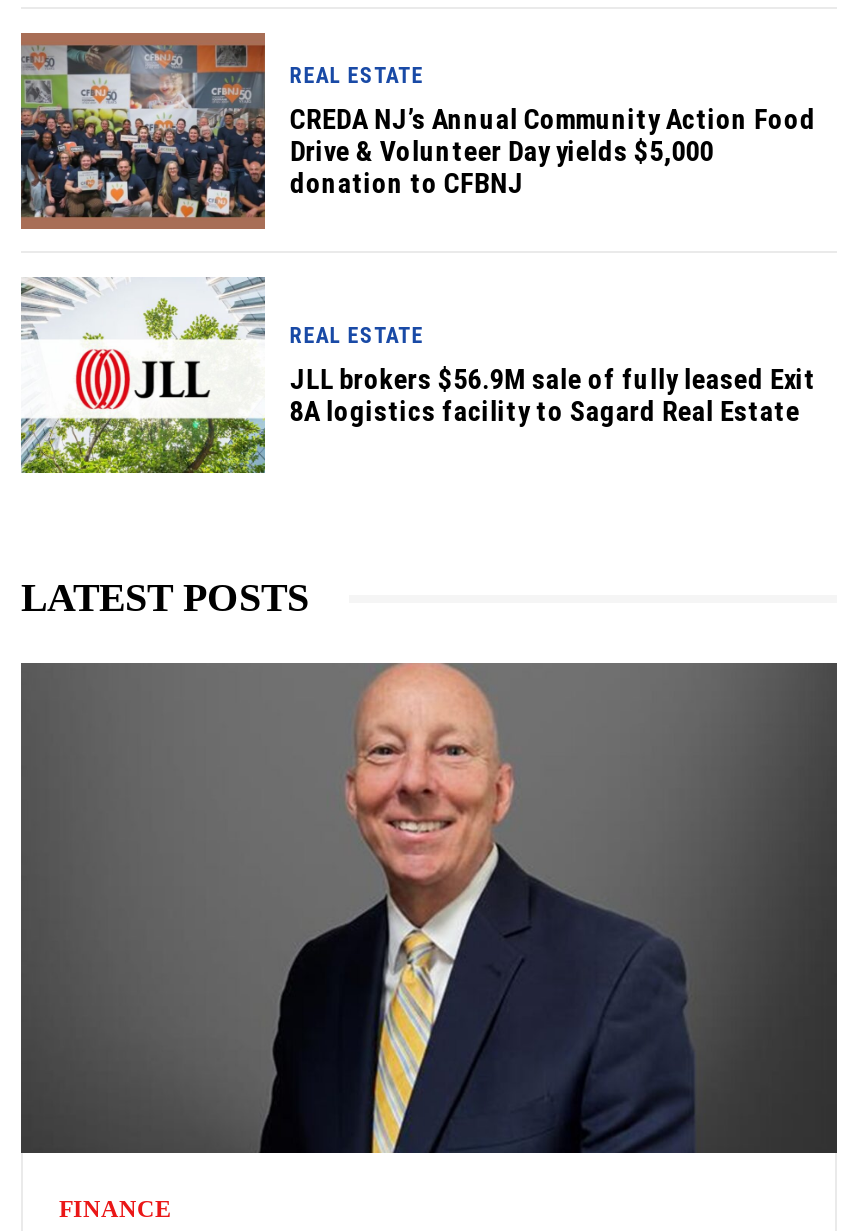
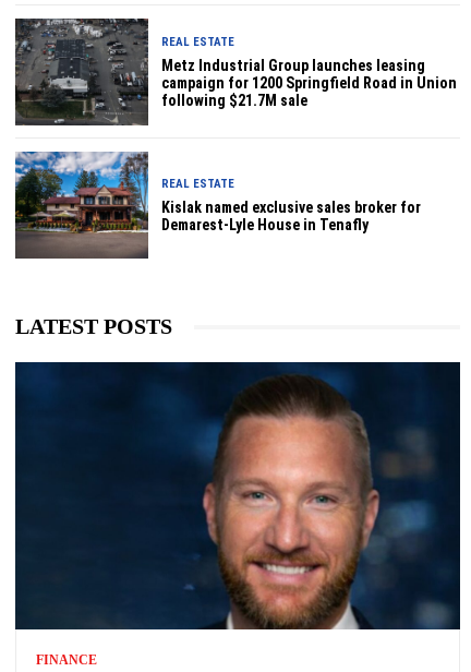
[19,31,816,231] [image] | CREDA NJ’s Annual Community Action Food | Drive & Volunteer Day yields $5,000 | donation to CFBNJ -> [14,17,457,127] [image] | Metz Industrial Group launches leasing | campaign for 1200 Springfield Road in Union | following $21.7M sale
[21,277,816,475] [image] | JLL brokers $56.9M sale of fully leased Exit | 8A logistics facility to Sagard Real Estate -> [14,151,421,260] [image] | Kislak named exclusive sales broker for | Demarest-Lyle House in Tenafly
[21,661,837,1155] [image] -> [15,361,460,631] [image]

